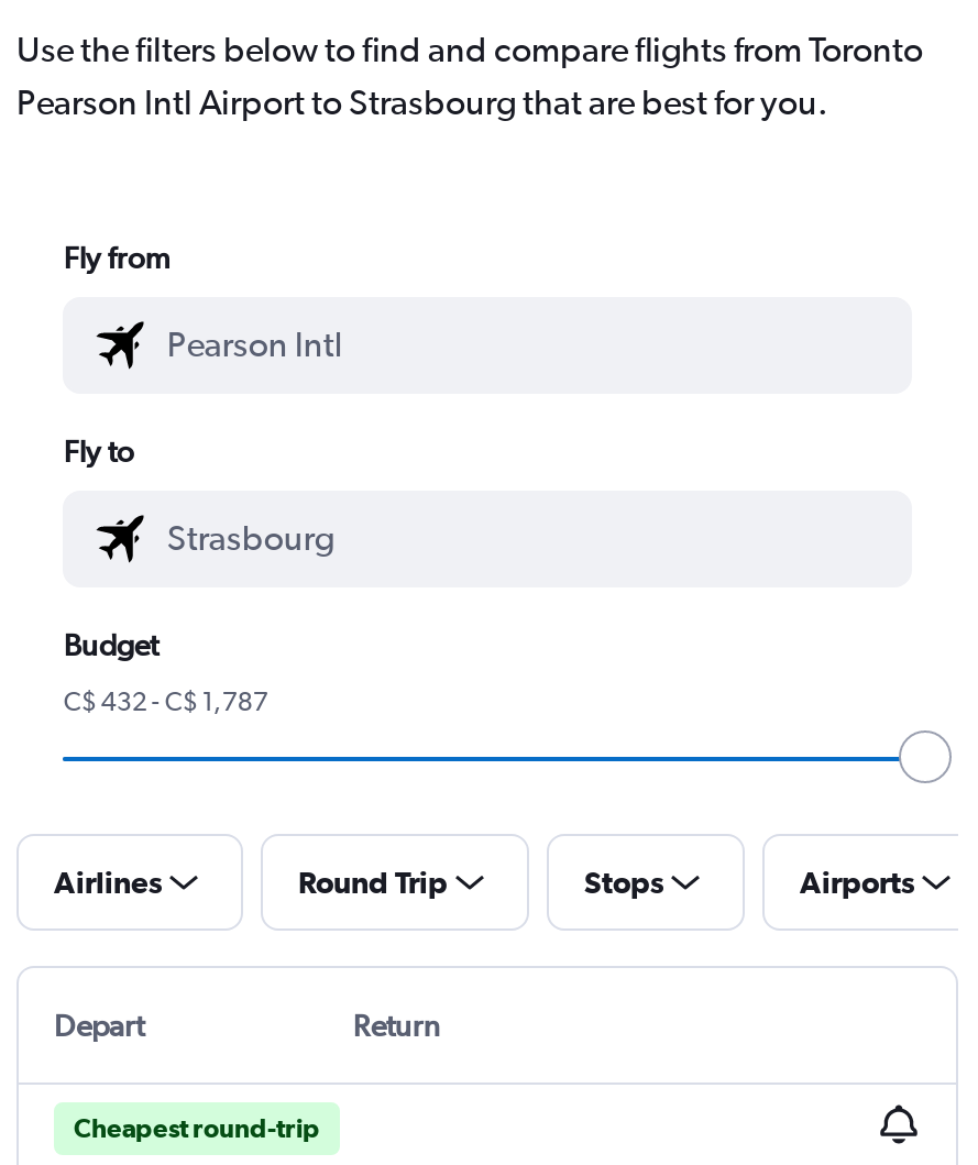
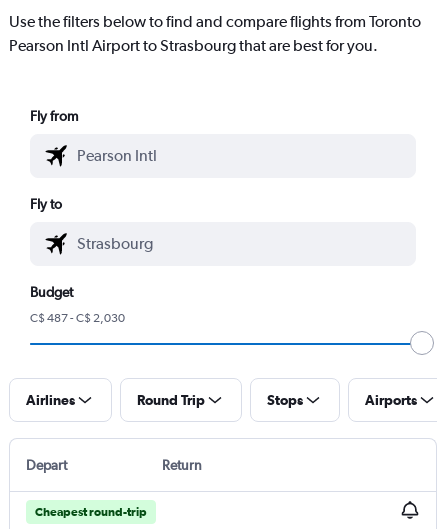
[64,686,268,717] C$ 432 - C$ 1,787 -> [30,311,125,325] C$ 487 - C$ 2,030

